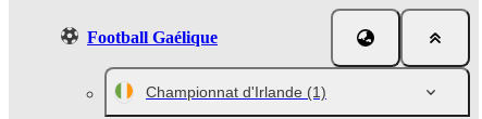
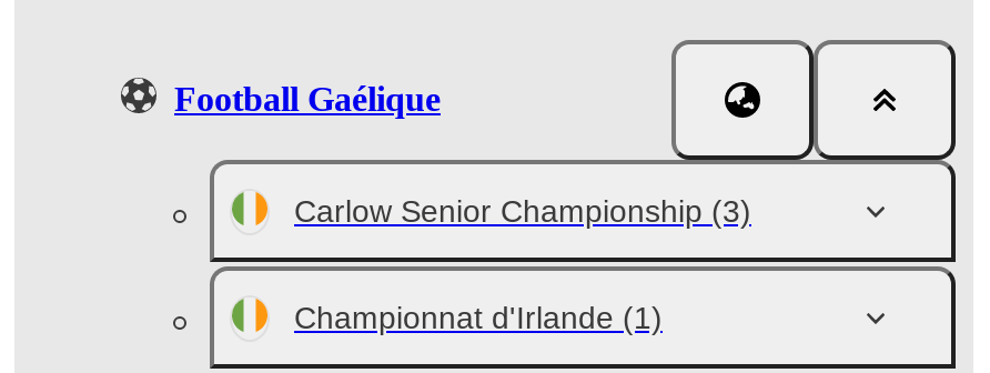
none -> [294,193,751,229] Carlow Senior Championship (3)

